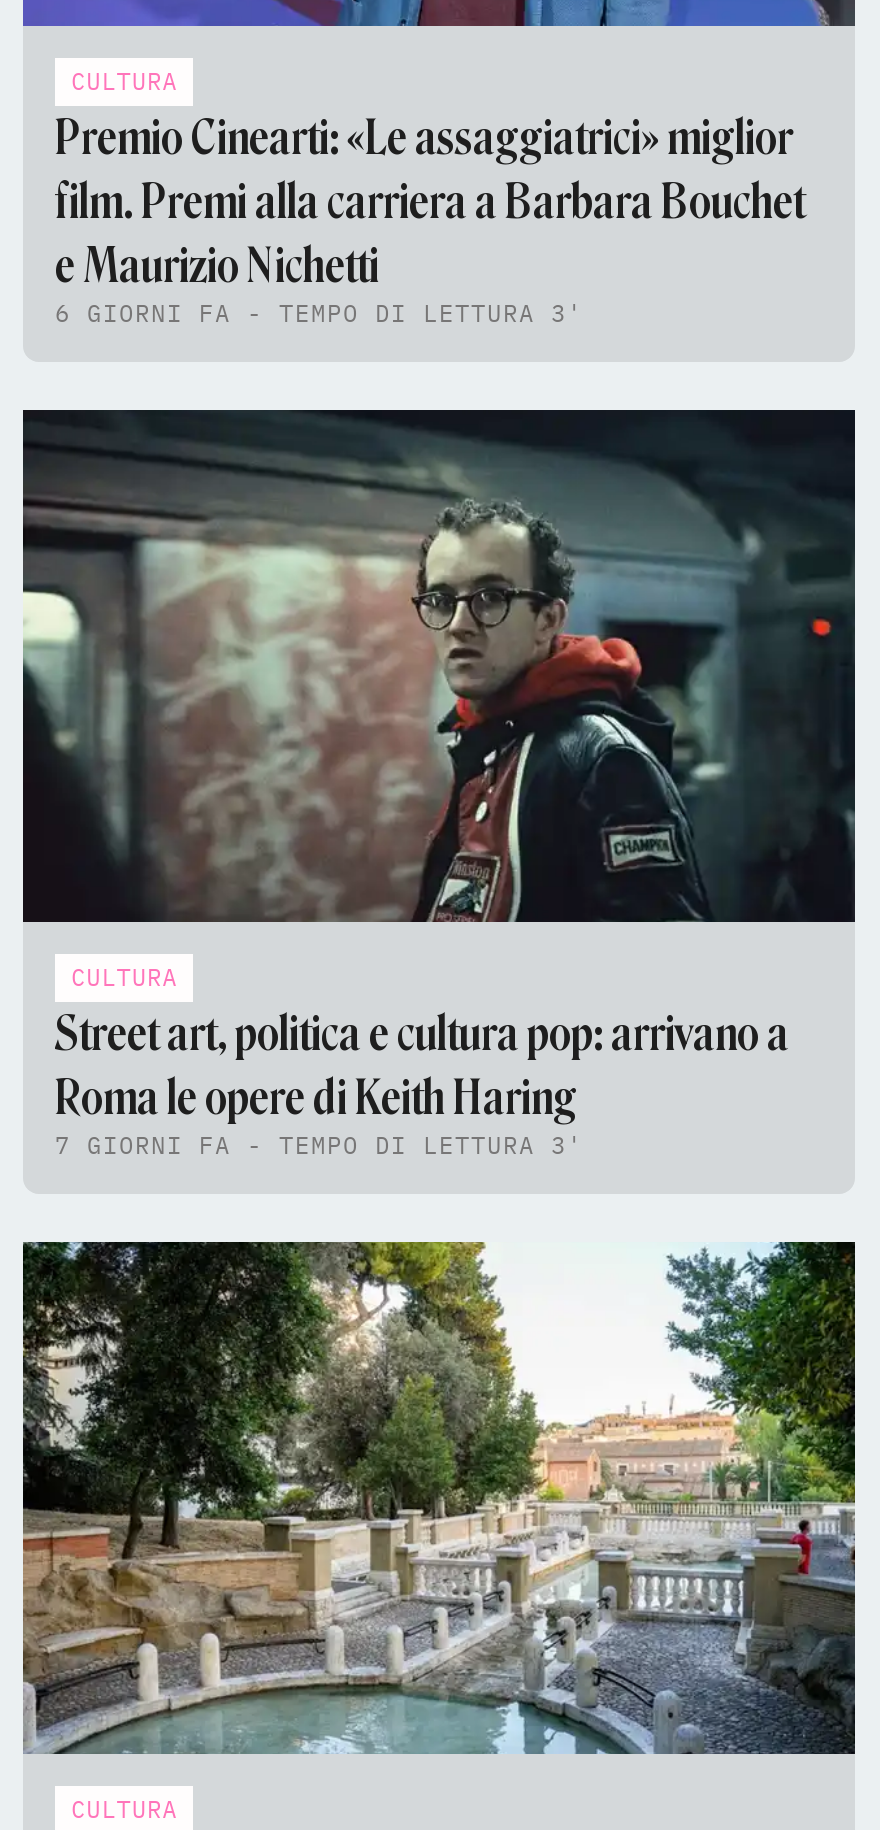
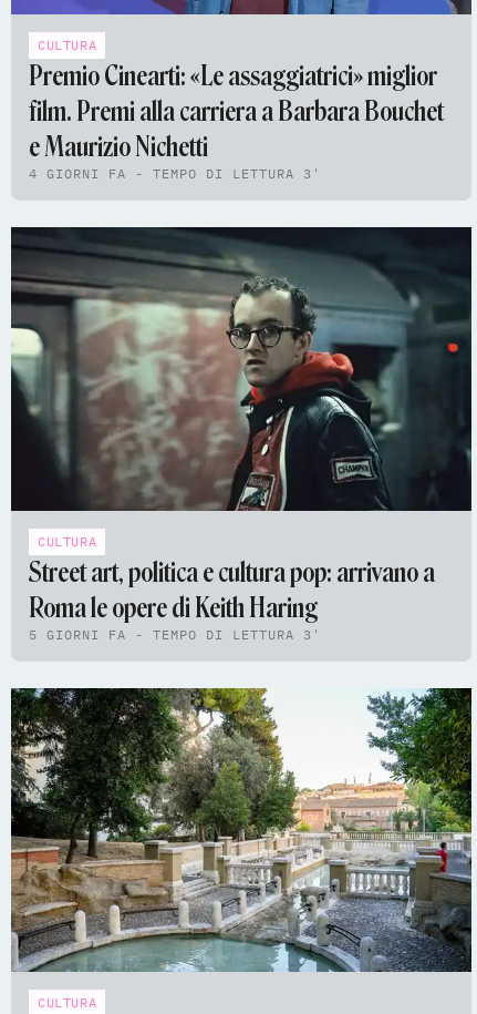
[55,298,583,328] 6 GIORNI FA - TEMPO DI LETTURA 3' -> [29,165,321,182] 4 GIORNI FA - TEMPO DI LETTURA 3'
[55,1130,583,1160] 7 GIORNI FA - TEMPO DI LETTURA 3' -> [29,626,321,643] 5 GIORNI FA - TEMPO DI LETTURA 3'

